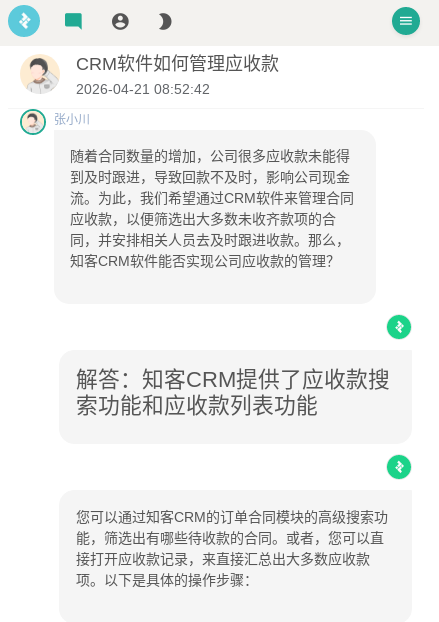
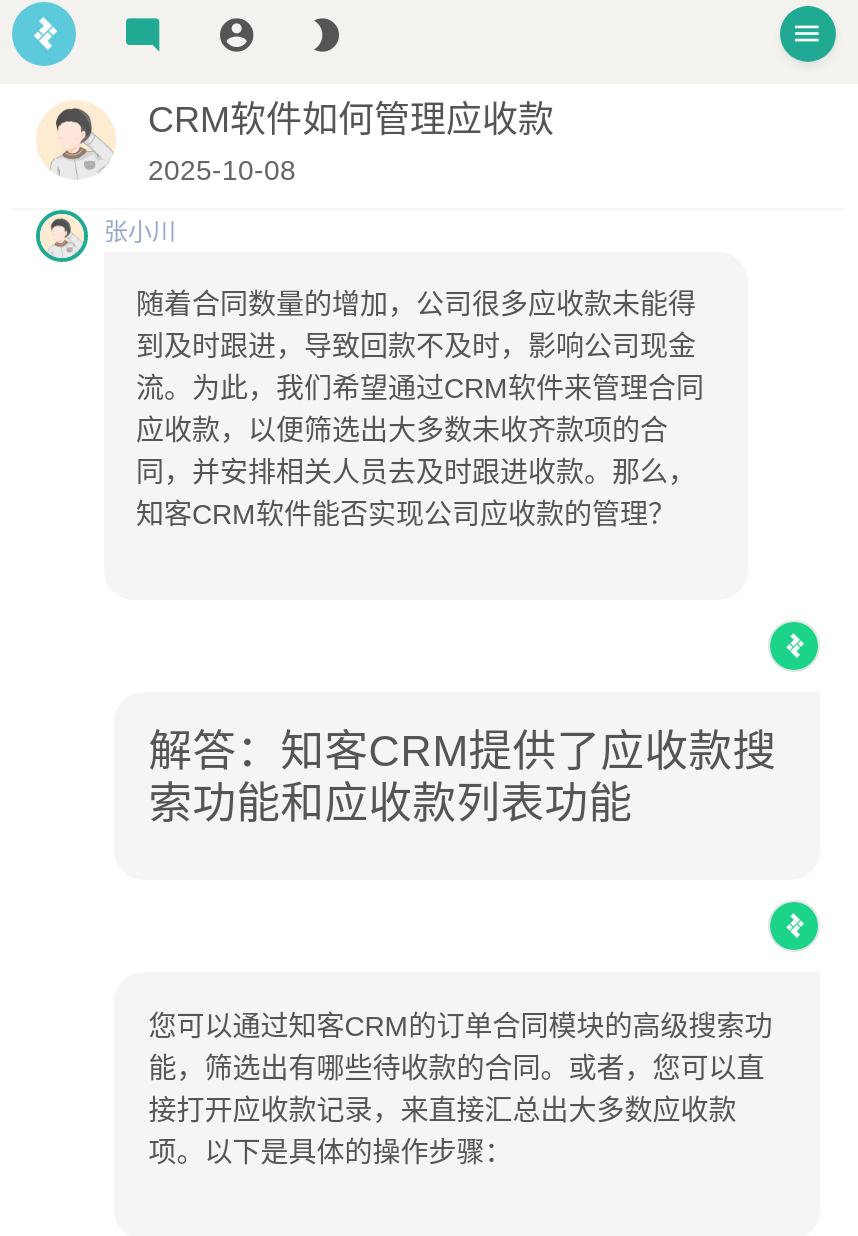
[76,81,210,97] 2026-04-21 08:52:42 -> [148,154,296,186] 2025-10-08

